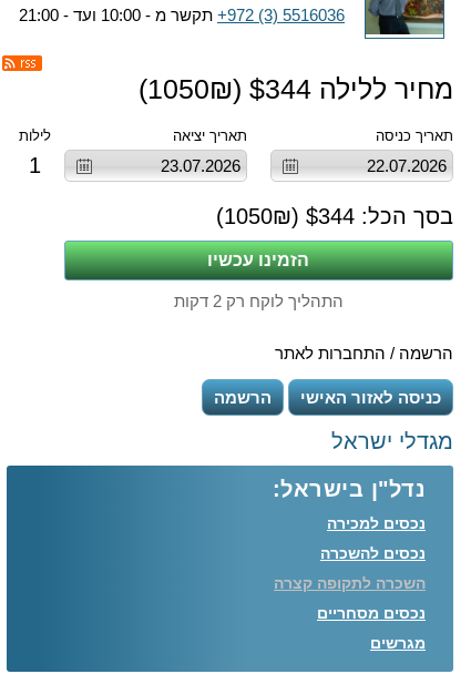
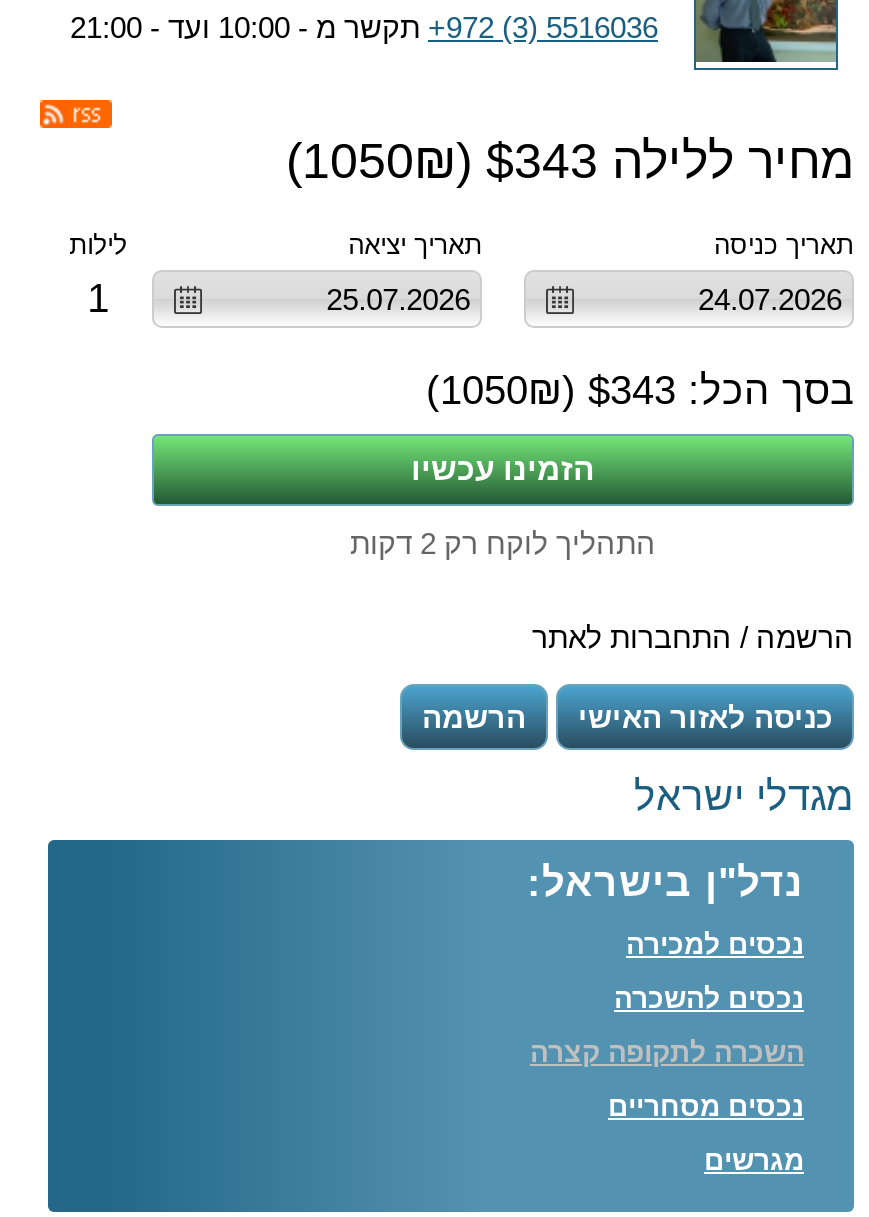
[147,73,453,104] מחיר ללילה $344 ( 1050₪) -> [302,131,854,187] מחיר ללילה $343 ( 1050₪)
[224,204,453,228] בסך הכל: $344 ( 1050₪) -> [440,367,854,411] בסך הכל: $343 ( 1050₪)

